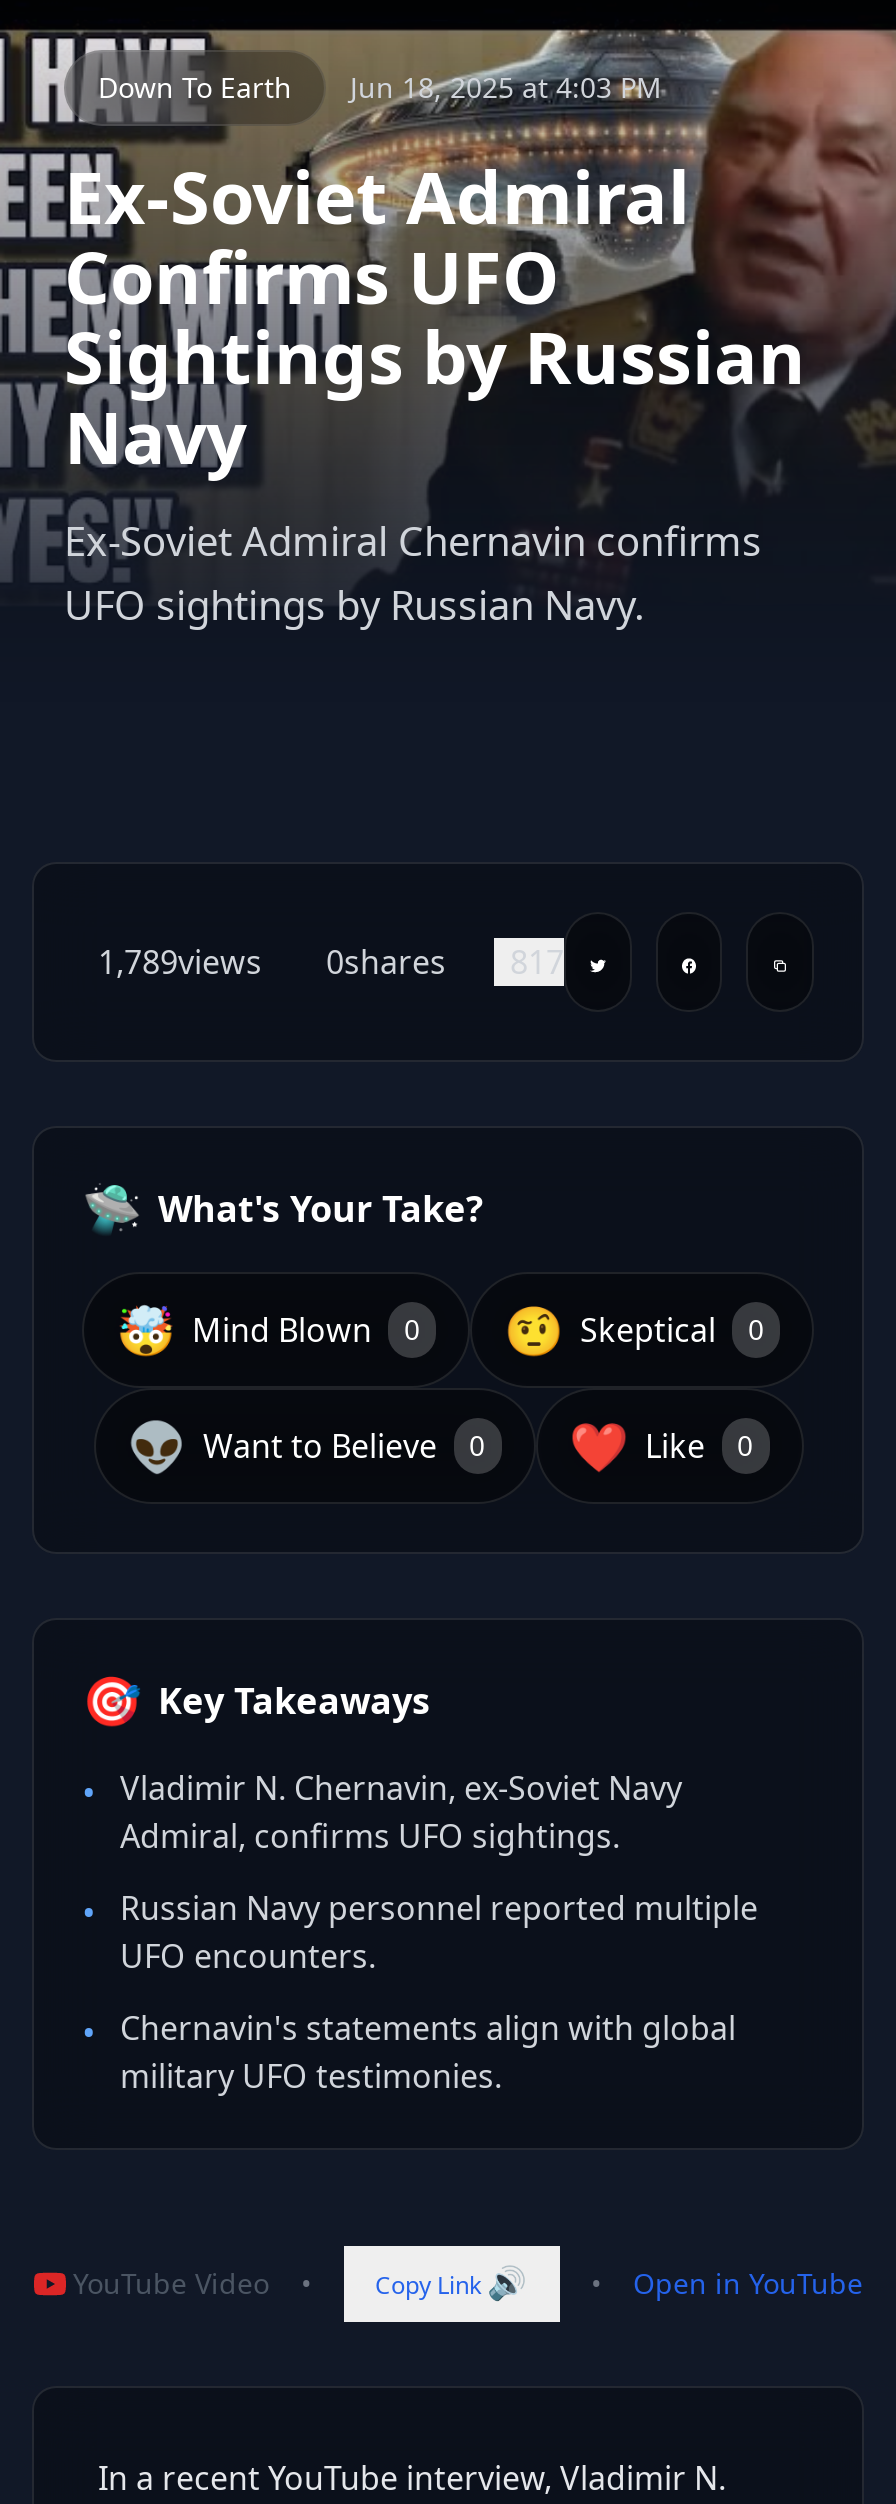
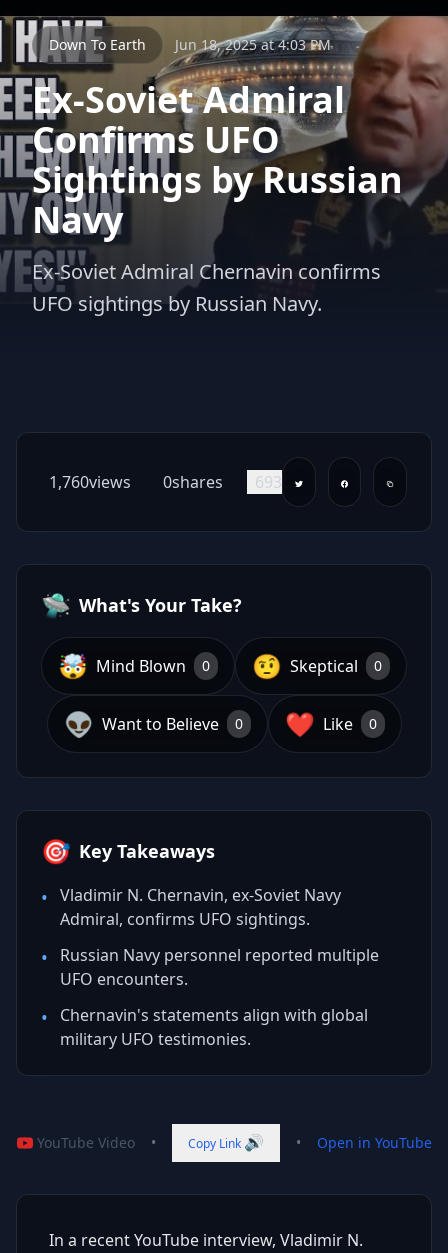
[98,940,262,984] 1,789views -> [49,471,131,493] 1,760views
[510,940,564,984] 817 -> [255,471,282,493] 693

